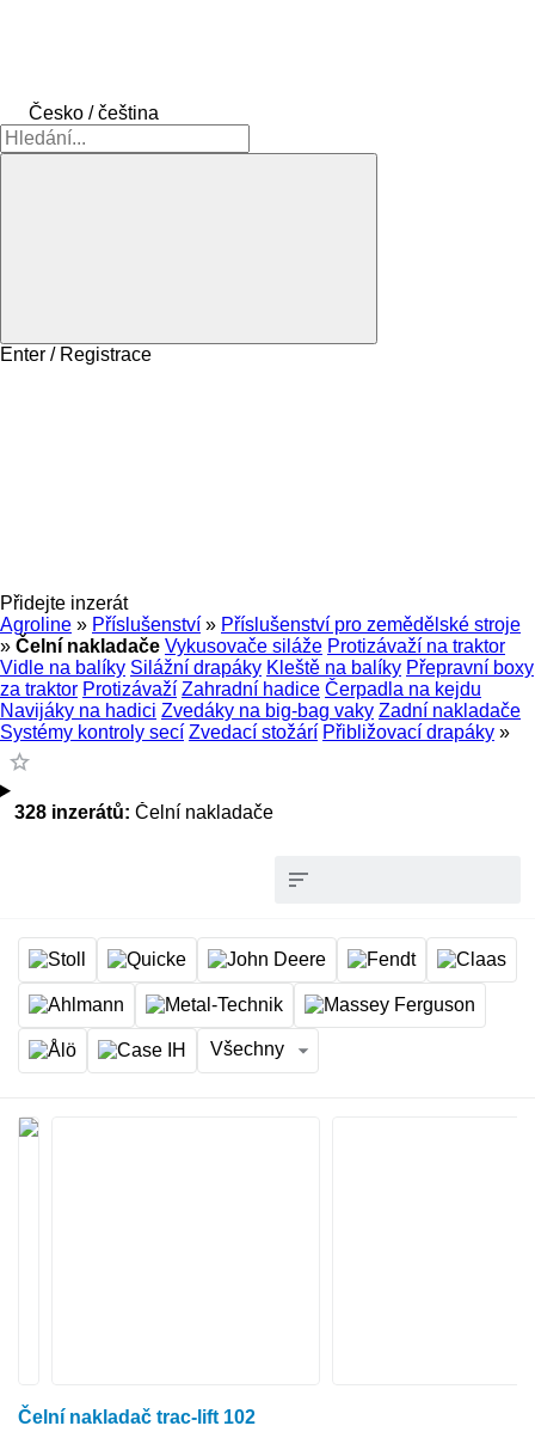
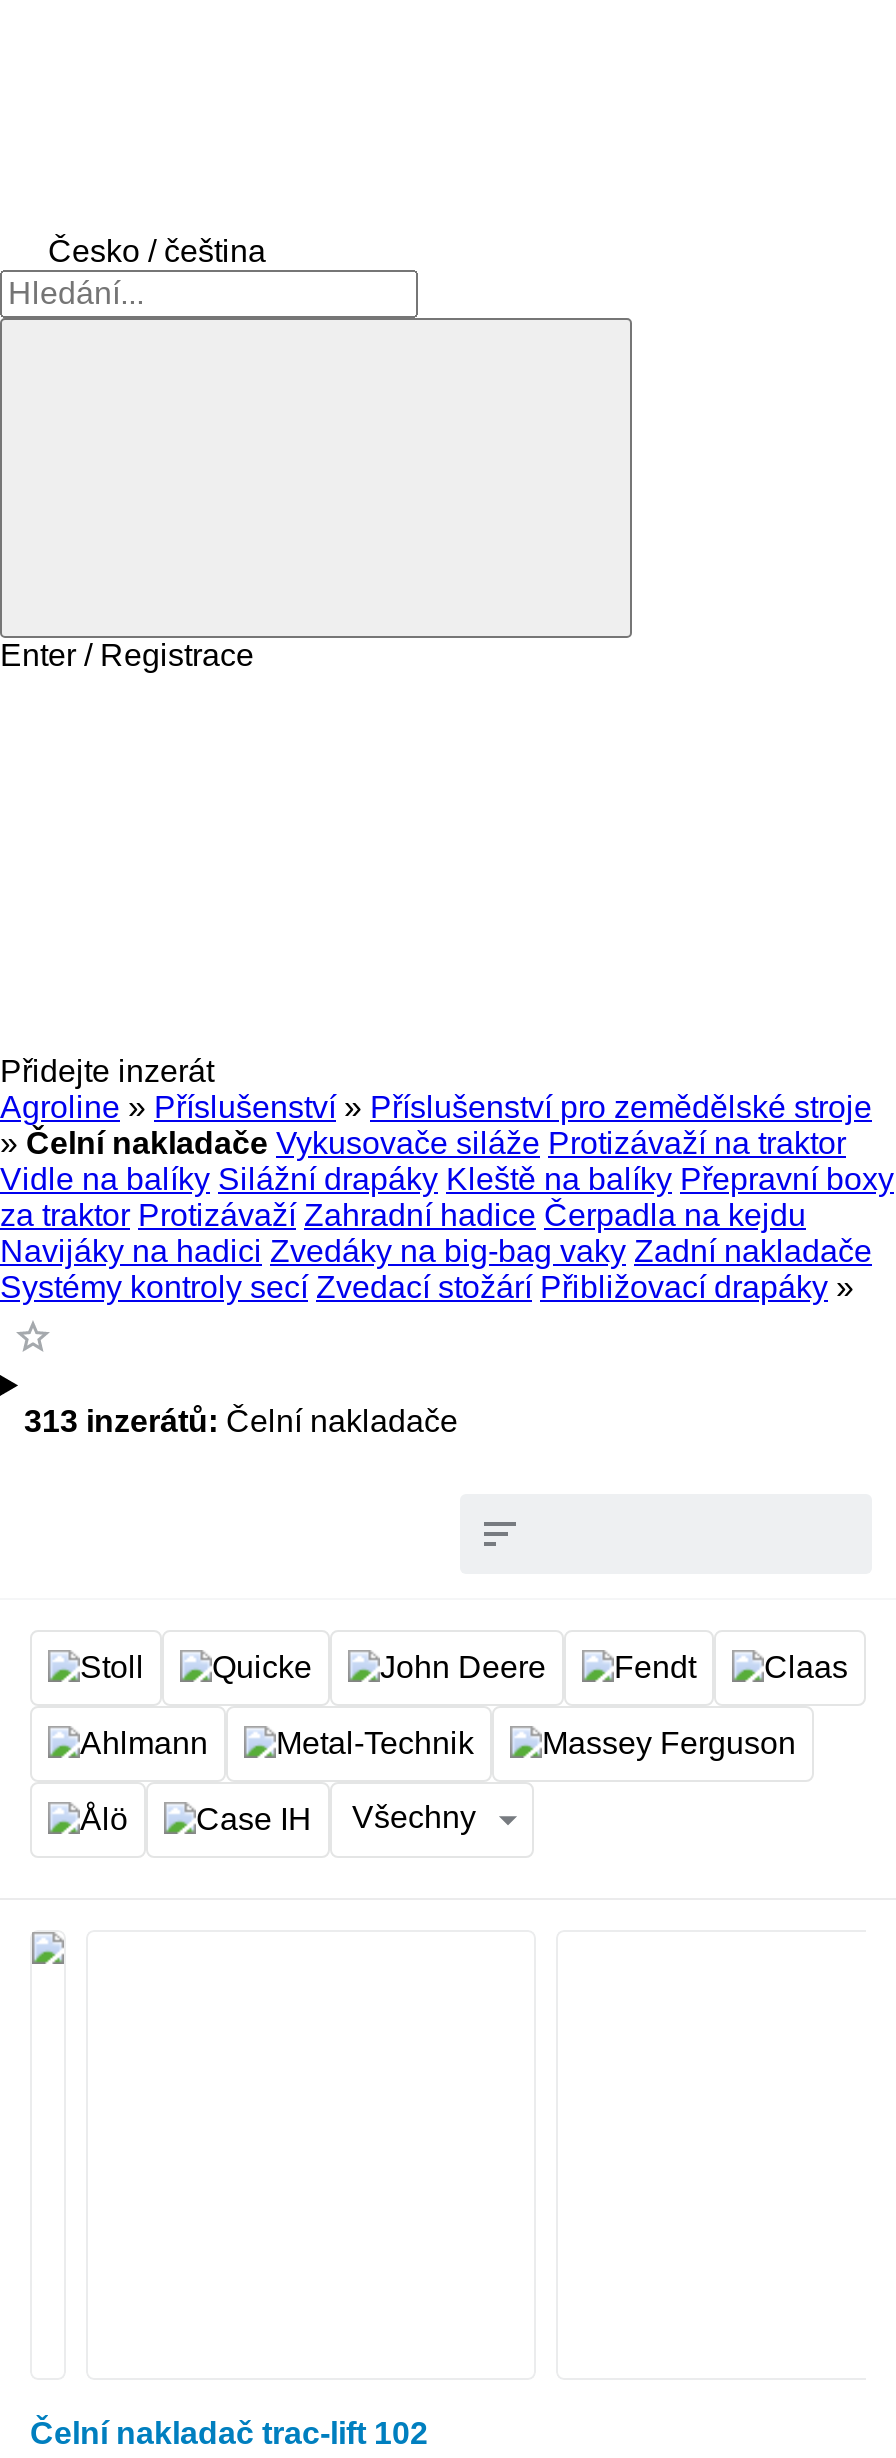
[14,802,273,822] 328 inzerátů: Čelní nakladače -> [24,1404,458,1438] 313 inzerátů: Čelní nakladače

